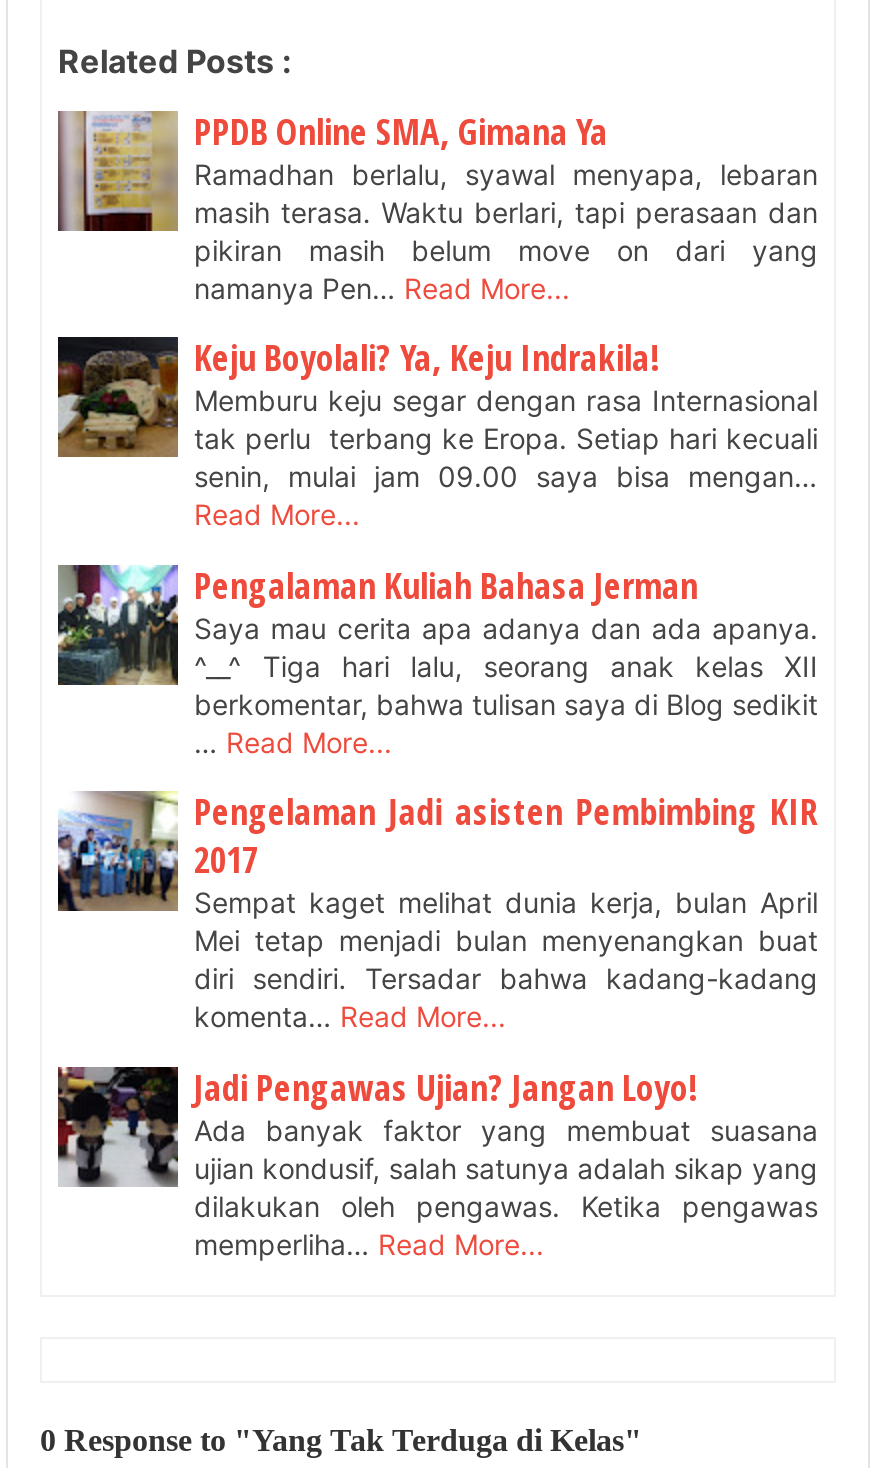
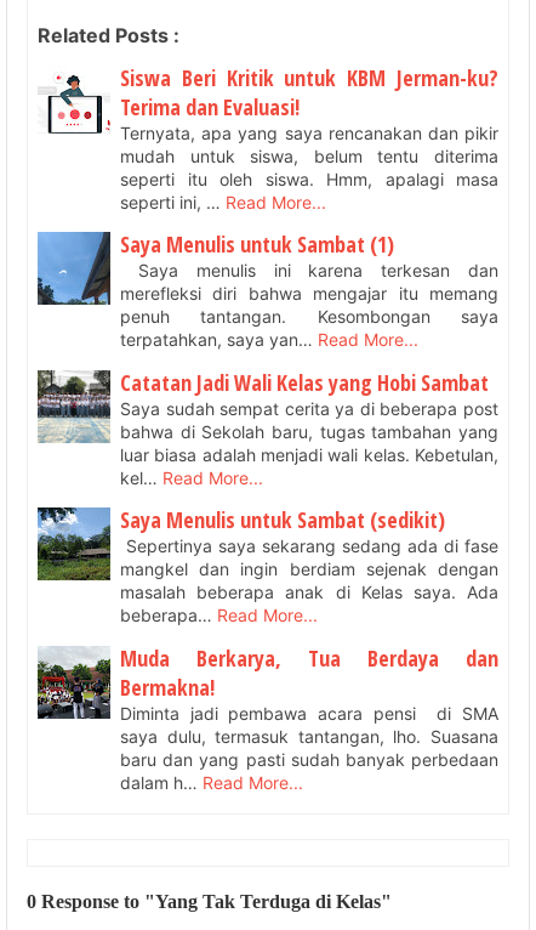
[56,106,818,304] [image] | PPDB Online SMA, Gimana Ya | Ramadhan berlalu, syawal menyapa, lebaran | masih terasa. Waktu berlari, tapi perasaan dan | pikiran masih belum move on dari yang | namanya Pen… Read More... -> [38,63,498,212] [image] | Siswa Beri Kritik untuk KBM Jerman-ku? | Terima dan Evaluasi! | Ternyata, apa yang saya rencanakan dan pikir | mudah untuk siswa, belum tentu diterima | seperti itu oleh siswa. Hmm, apalagi masa | seperti ini, … Read More...
[56,333,818,531] [image] | Keju Boyolali? Ya, Keju Indrakila! | Memburu keju segar dengan rasa Internasional | tak perlu terbang ke Eropa. Setiap hari kecuali | senin, mulai jam 09.00 saya bisa mengan… | Read More... -> [36,229,498,350] [image] | Saya Menulis untuk Sambat (1) | Saya menulis ini karena terkesan dan | merefleksi diri bahwa mengajar itu memang | penuh tantangan. Kesombongan saya | terpatahkan, saya yan… Read More...
[58,560,818,758] [image] | Pengalaman Kuliah Bahasa Jerman | Saya mau cerita apa adanya dan ada apanya. | ^__^ Tiga hari lalu, seorang anak kelas XII | berkomentar, bahwa tulisan saya di Blog sedikit | … Read More... -> [36,367,498,487] [image] | Catatan Jadi Wali Kelas yang Hobi Sambat | Saya sudah sempat cerita ya di beberapa post | bahwa di Sekolah baru, tugas tambahan yang | luar biasa adalah menjadi wali kelas. Kebetulan, | kel… Read More...
[56,787,818,1033] [image] | Pengelaman Jadi asisten Pembimbing KIR | 2017 | Sempat kaget melihat dunia kerja, bulan April | Mei tetap menjadi bulan menyenangkan buat | diri sendiri. Tersadar bahwa kadang-kadang | komenta… Read More... -> [36,505,498,625] [image] | Saya Menulis untuk Sambat (sedikit) | Sepertinya saya sekarang sedang ada di fase | mangkel dan ingin berdiam sejenak dengan | masalah beberapa anak di Kelas saya. Ada | beberapa… Read More...
[56,1062,818,1260] [image] | Jadi Pengawas Ujian? Jangan Loyo! | Ada banyak faktor yang membuat suasana | ujian kondusif, salah satunya adalah sikap yang | dilakukan oleh pengawas. Ketika pengawas | memperliha… Read More... -> [36,643,498,792] [image] | Muda Berkarya, Tua Berdaya dan | Bermakna! | Diminta jadi pembawa acara pensi di SMA | saya dulu, termasuk tantangan, lho. Suasana | baru dan yang pasti sudah banyak perbedaan | dalam h… Read More...

